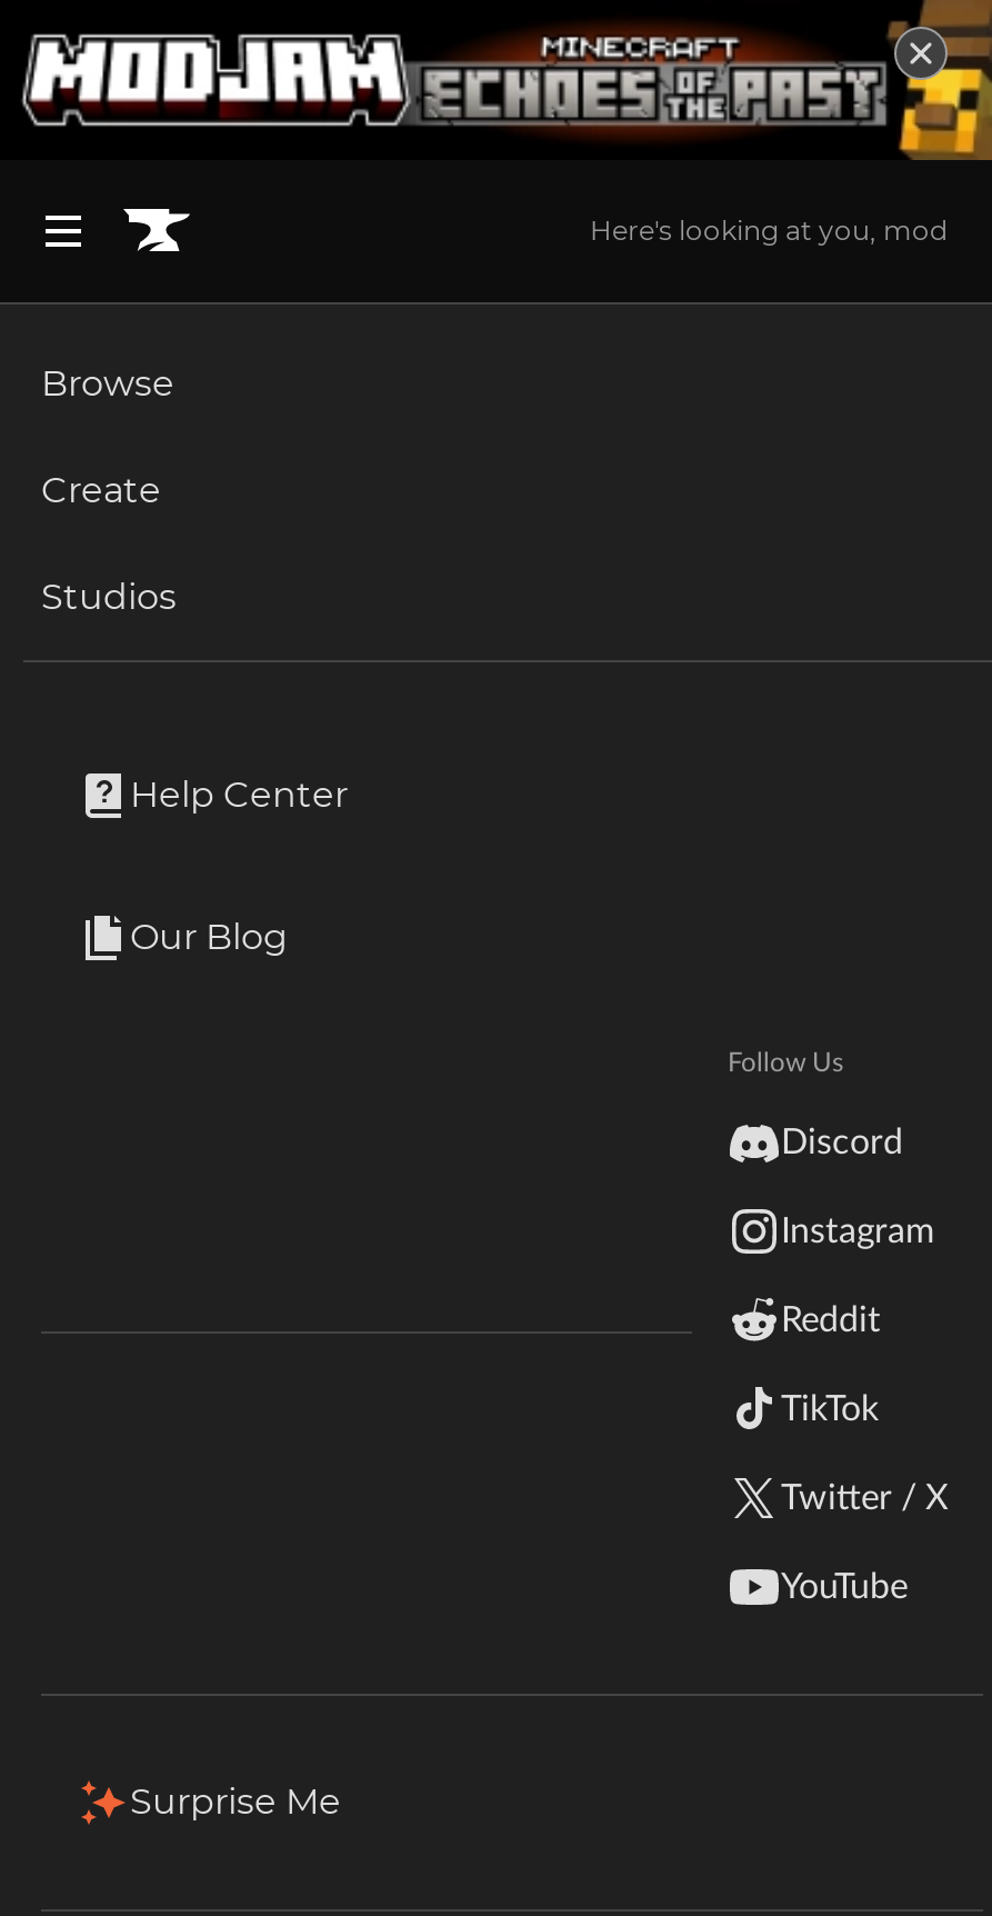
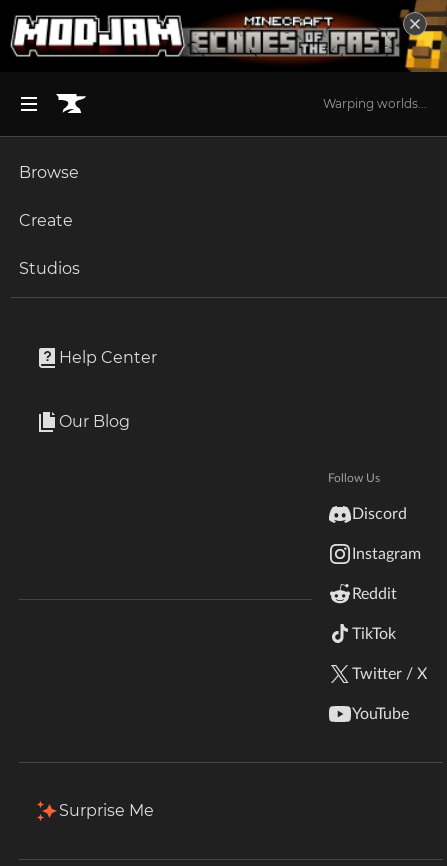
[590,213,948,246] Here's looking at you, mod -> [323,96,427,111] Warping worlds...

